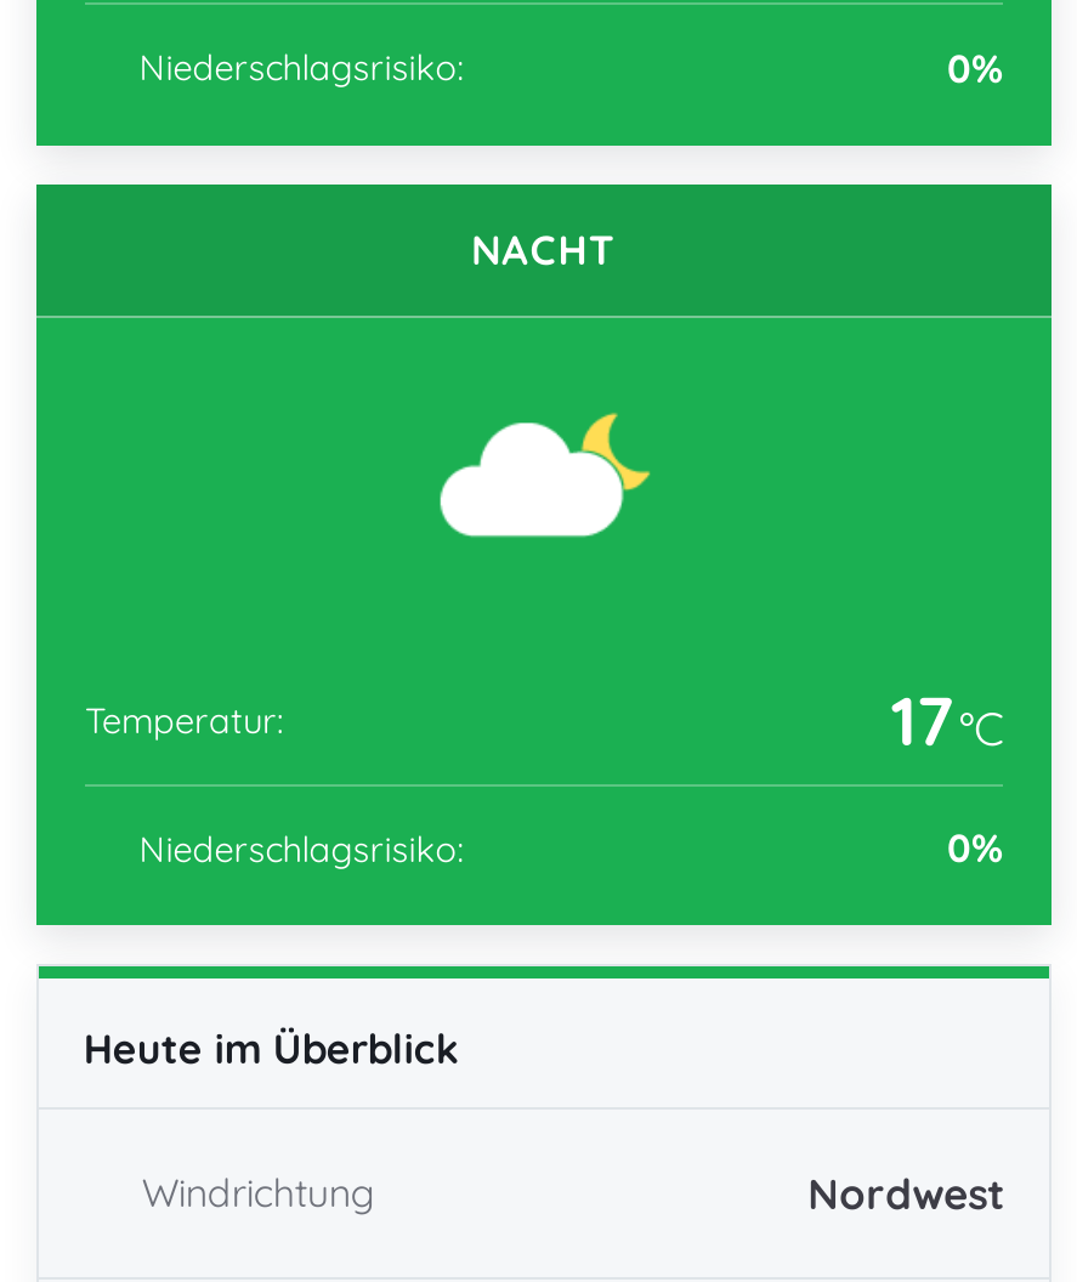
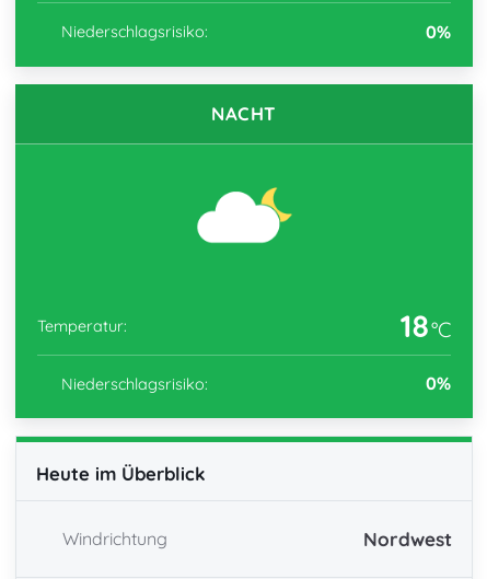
[891,676,1003,761] 17 °C -> [401,306,451,344] 18 °C

